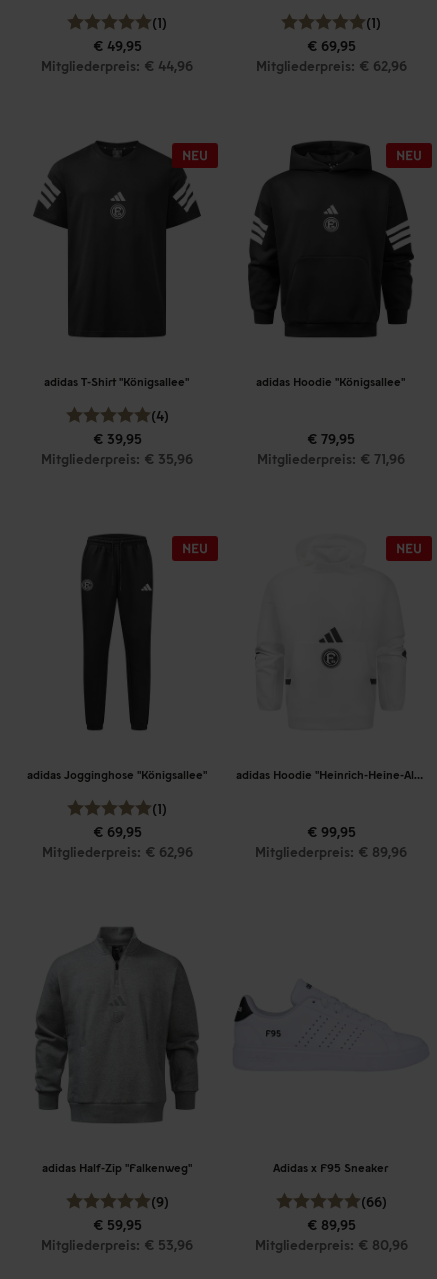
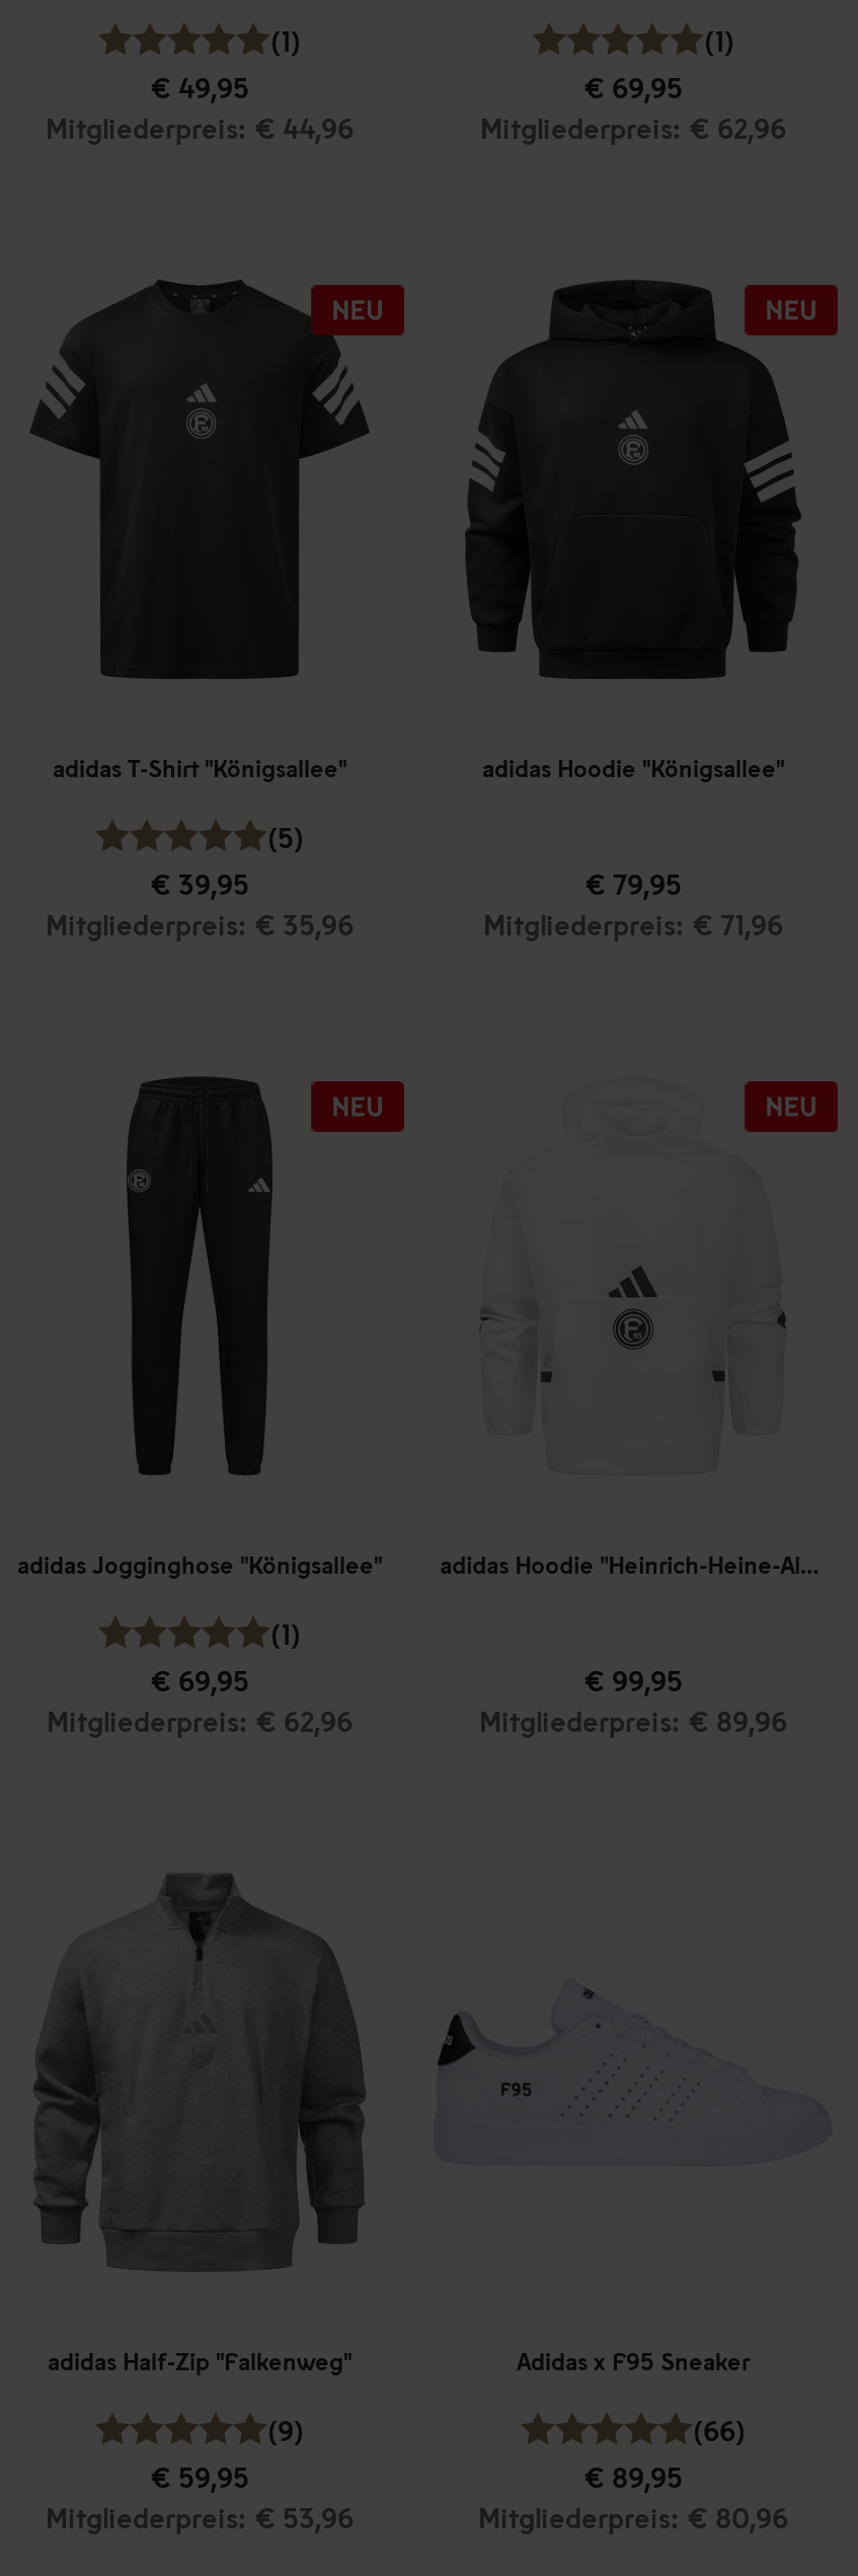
[150,407,168,424] (4) -> [267,820,304,854] (5)

